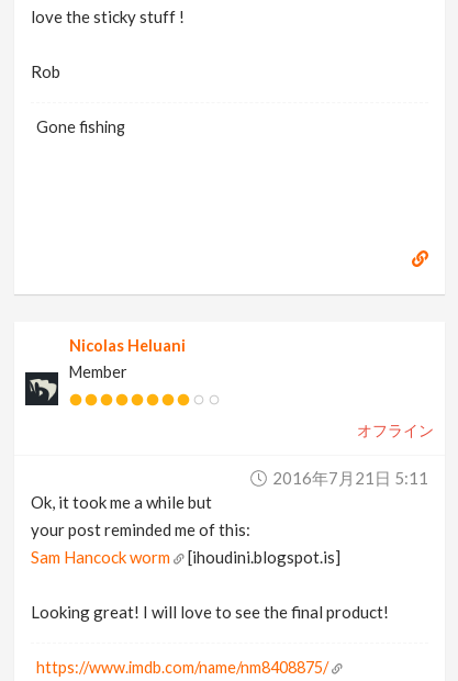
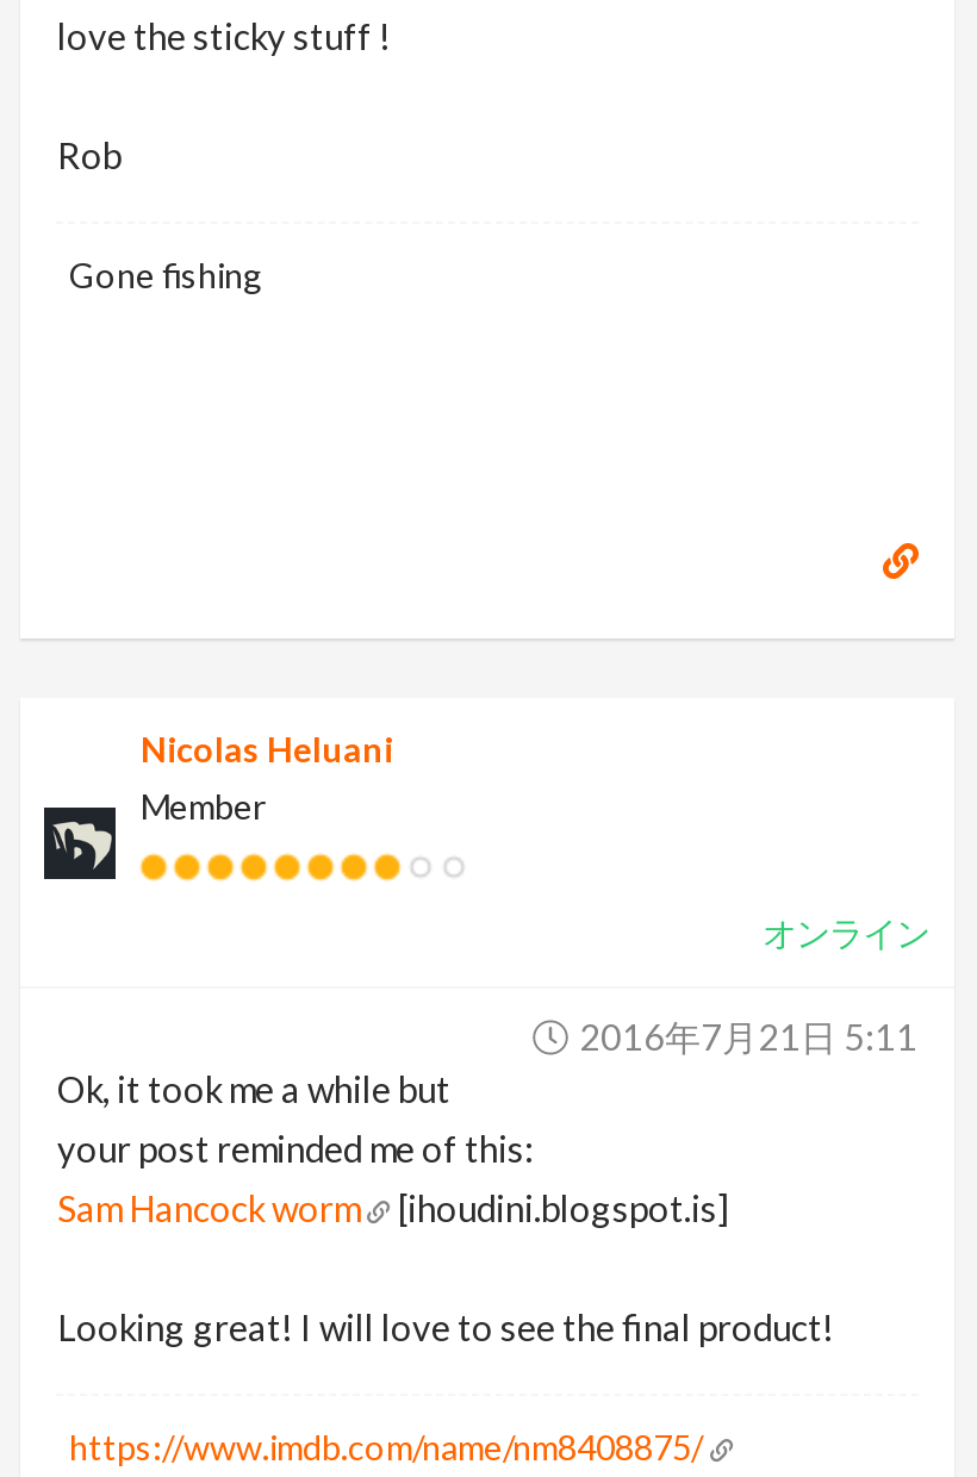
[356,421,433,439] オフライン -> [763,912,929,953] オンライン

